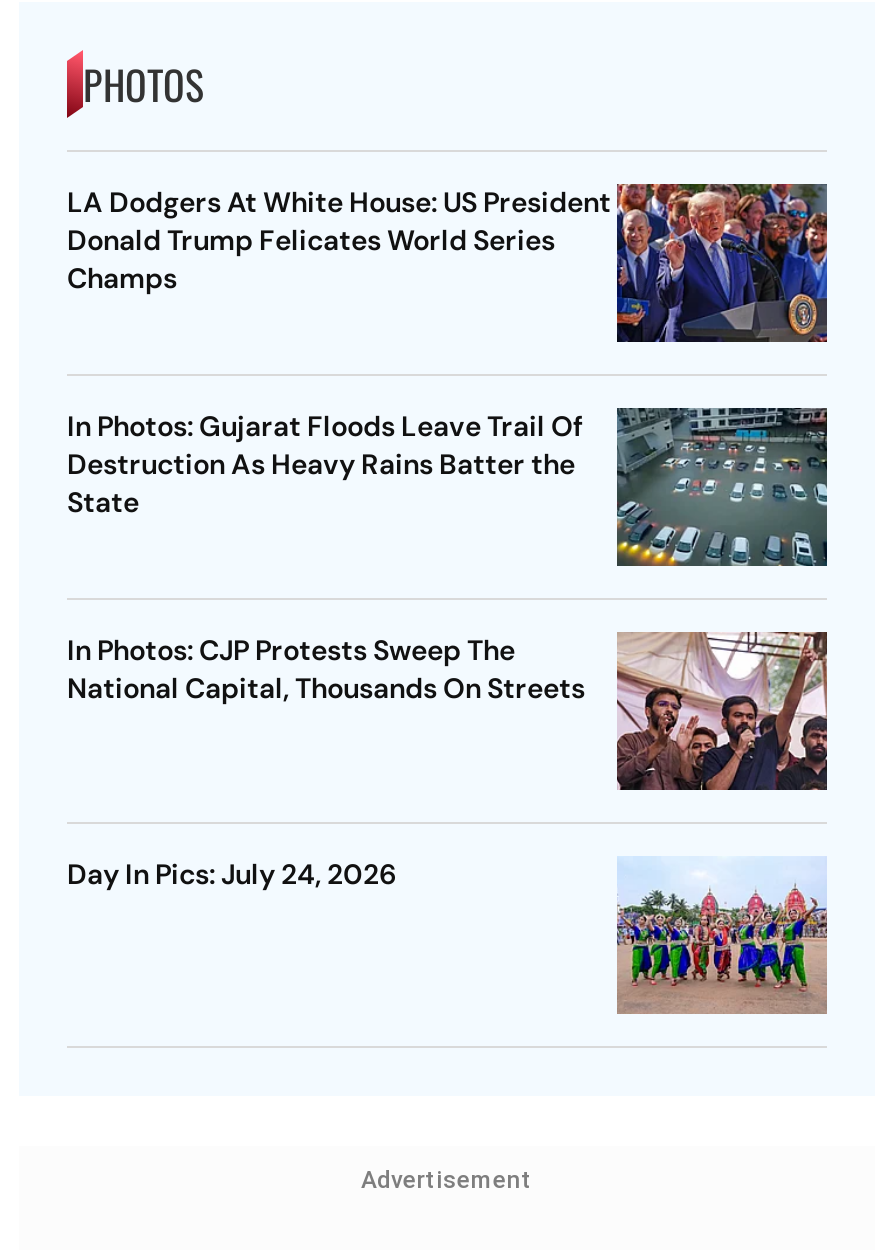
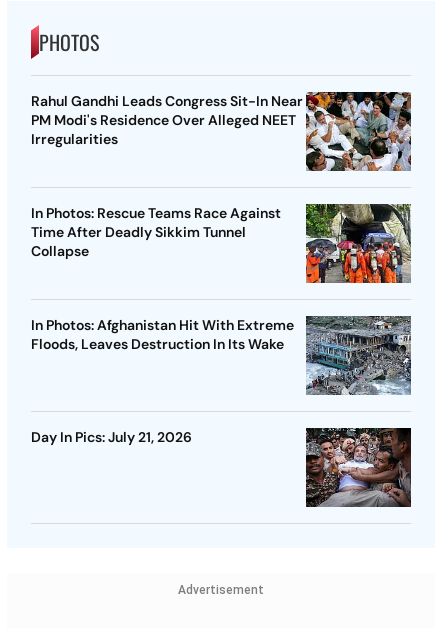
[67,182,829,344] [image] | LA Dodgers At White House: US President | Donald Trump Felicates World Series | Champs -> [31,91,412,172] [image] | Rahul Gandhi Leads Congress Sit-In Near | PM Modi's Residence Over Alleged NEET | Irregularities
[67,406,829,568] [image] | In Photos: Gujarat Floods Leave Trail Of | Destruction As Heavy Rains Batter the | State -> [31,203,411,284] [image] | In Photos: Rescue Teams Race Against | Time After Deadly Sikkim Tunnel | Collapse
[67,630,829,792] [image] | In Photos: CJP Protests Sweep The | National Capital, Thousands On Streets -> [31,315,412,395] [image] | In Photos: Afghanistan Hit With Extreme | Floods, Leaves Destruction In Its Wake
[67,855,397,891] Day In Pics: July 24, 2026 -> [31,428,192,446] Day In Pics: July 21, 2026
[615,856,827,1014] [image] -> [305,427,412,508] [image]

